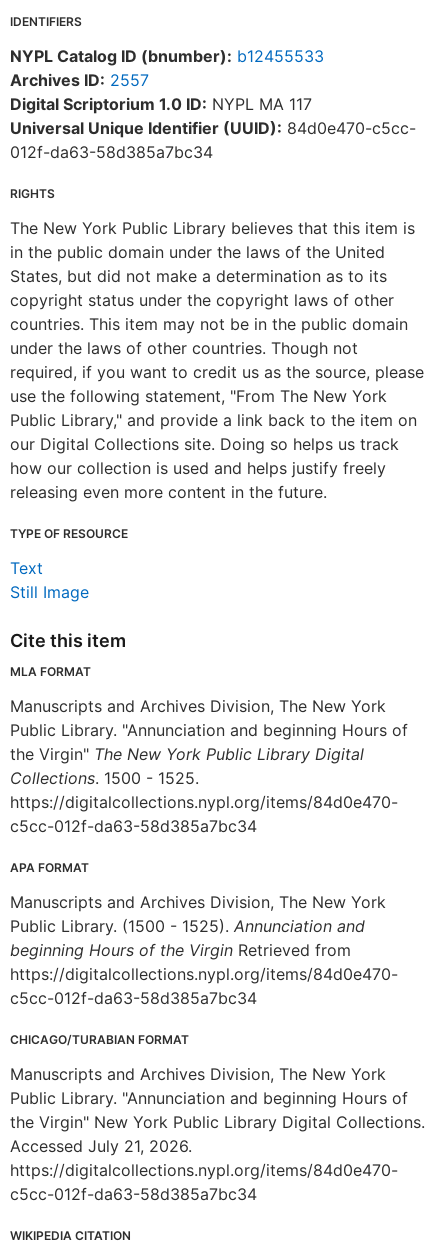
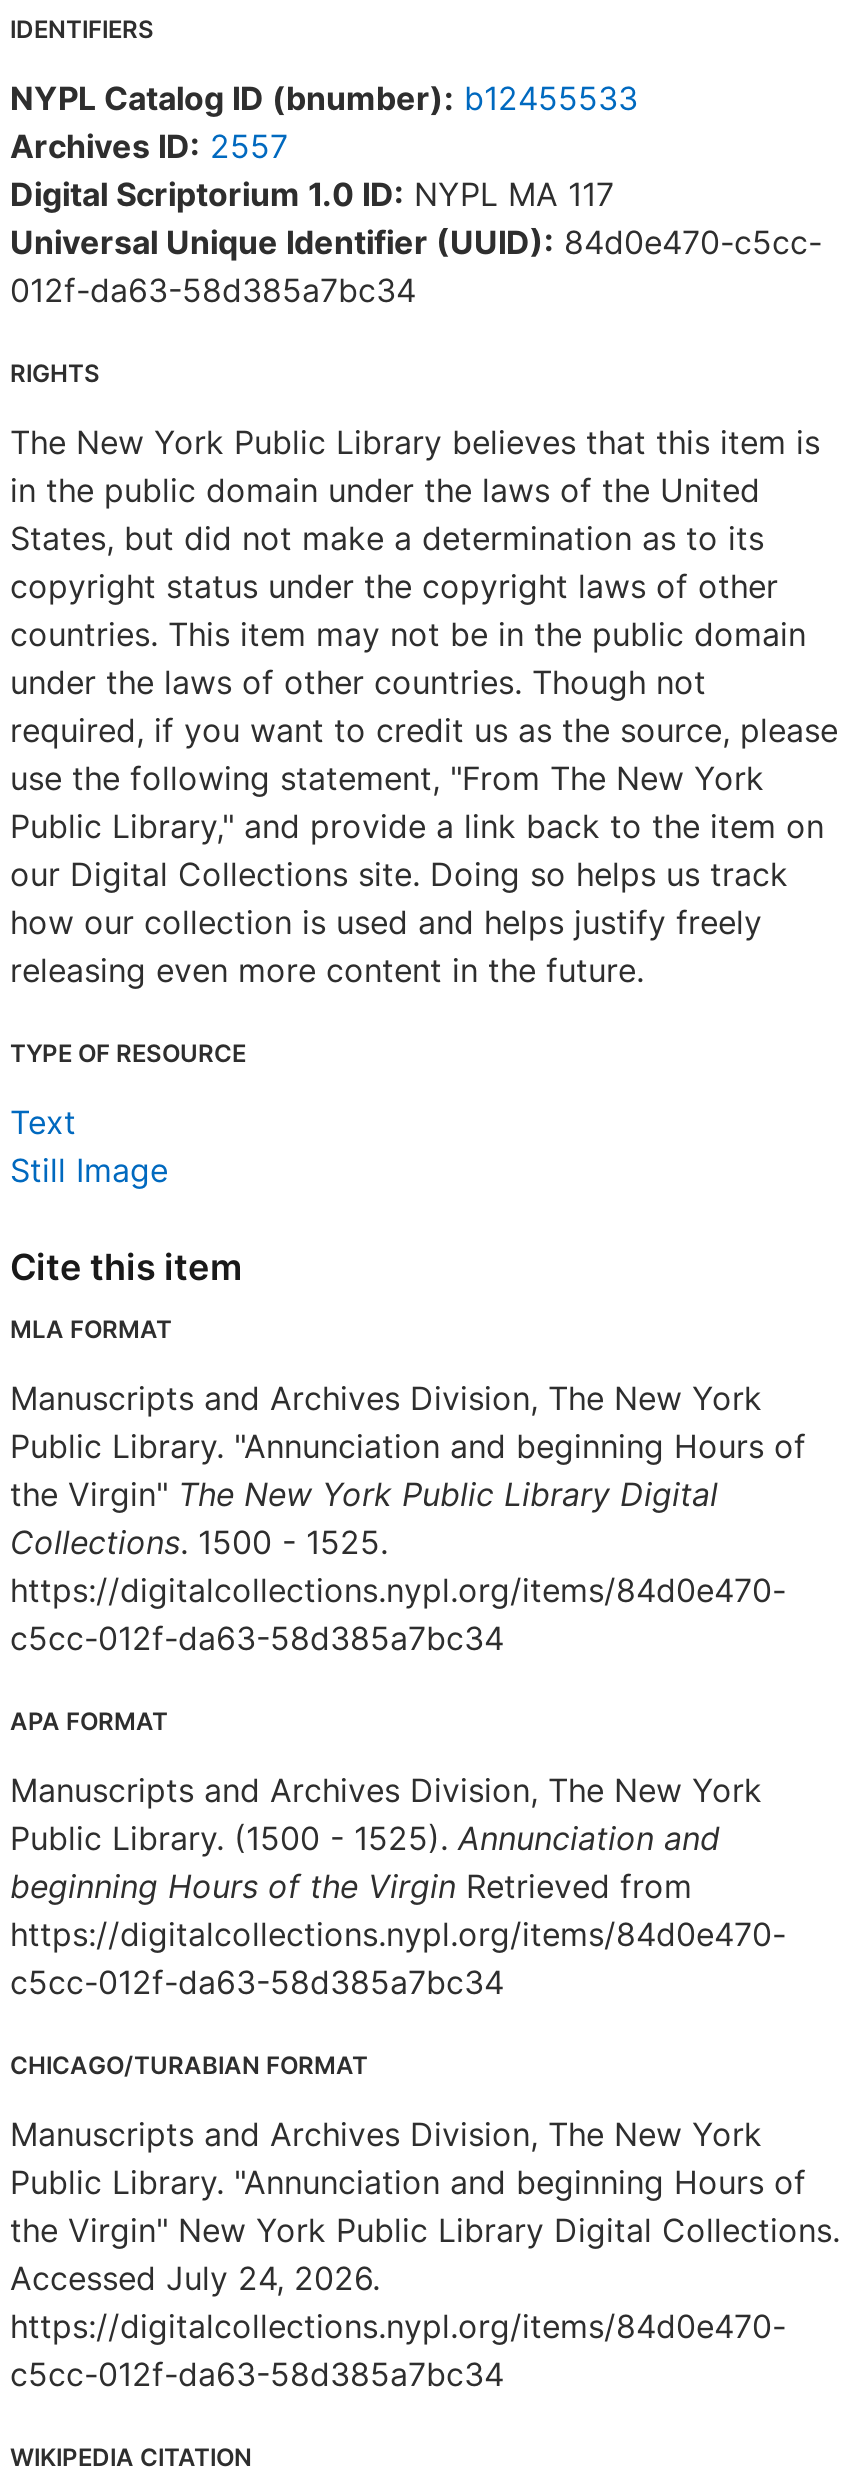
[10,1136,192,1156] Accessed July 21, 2026. -> [10,2258,380,2298] Accessed July 24, 2026.

